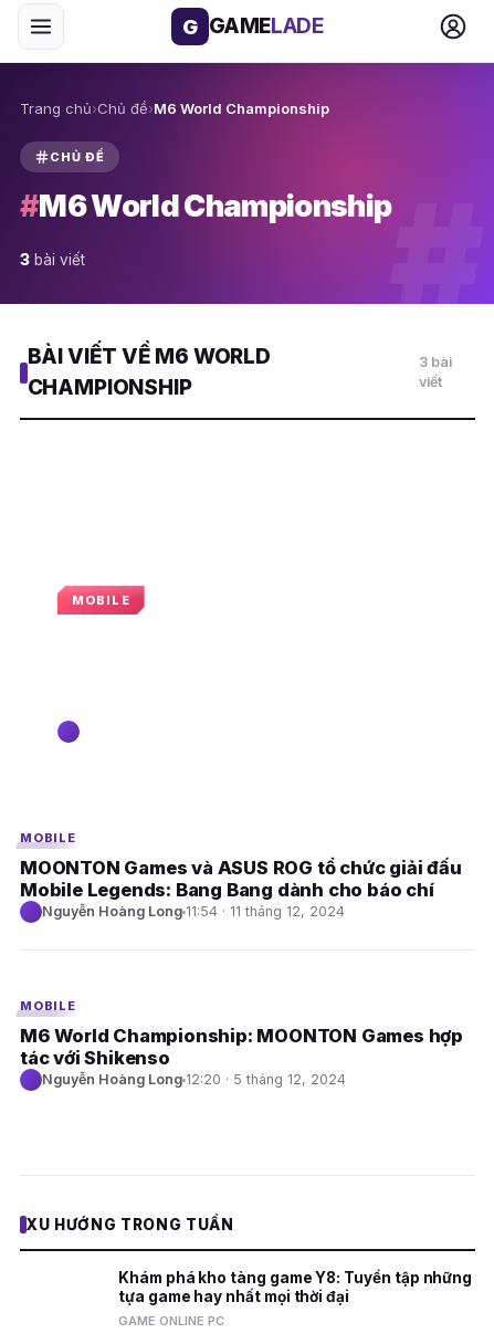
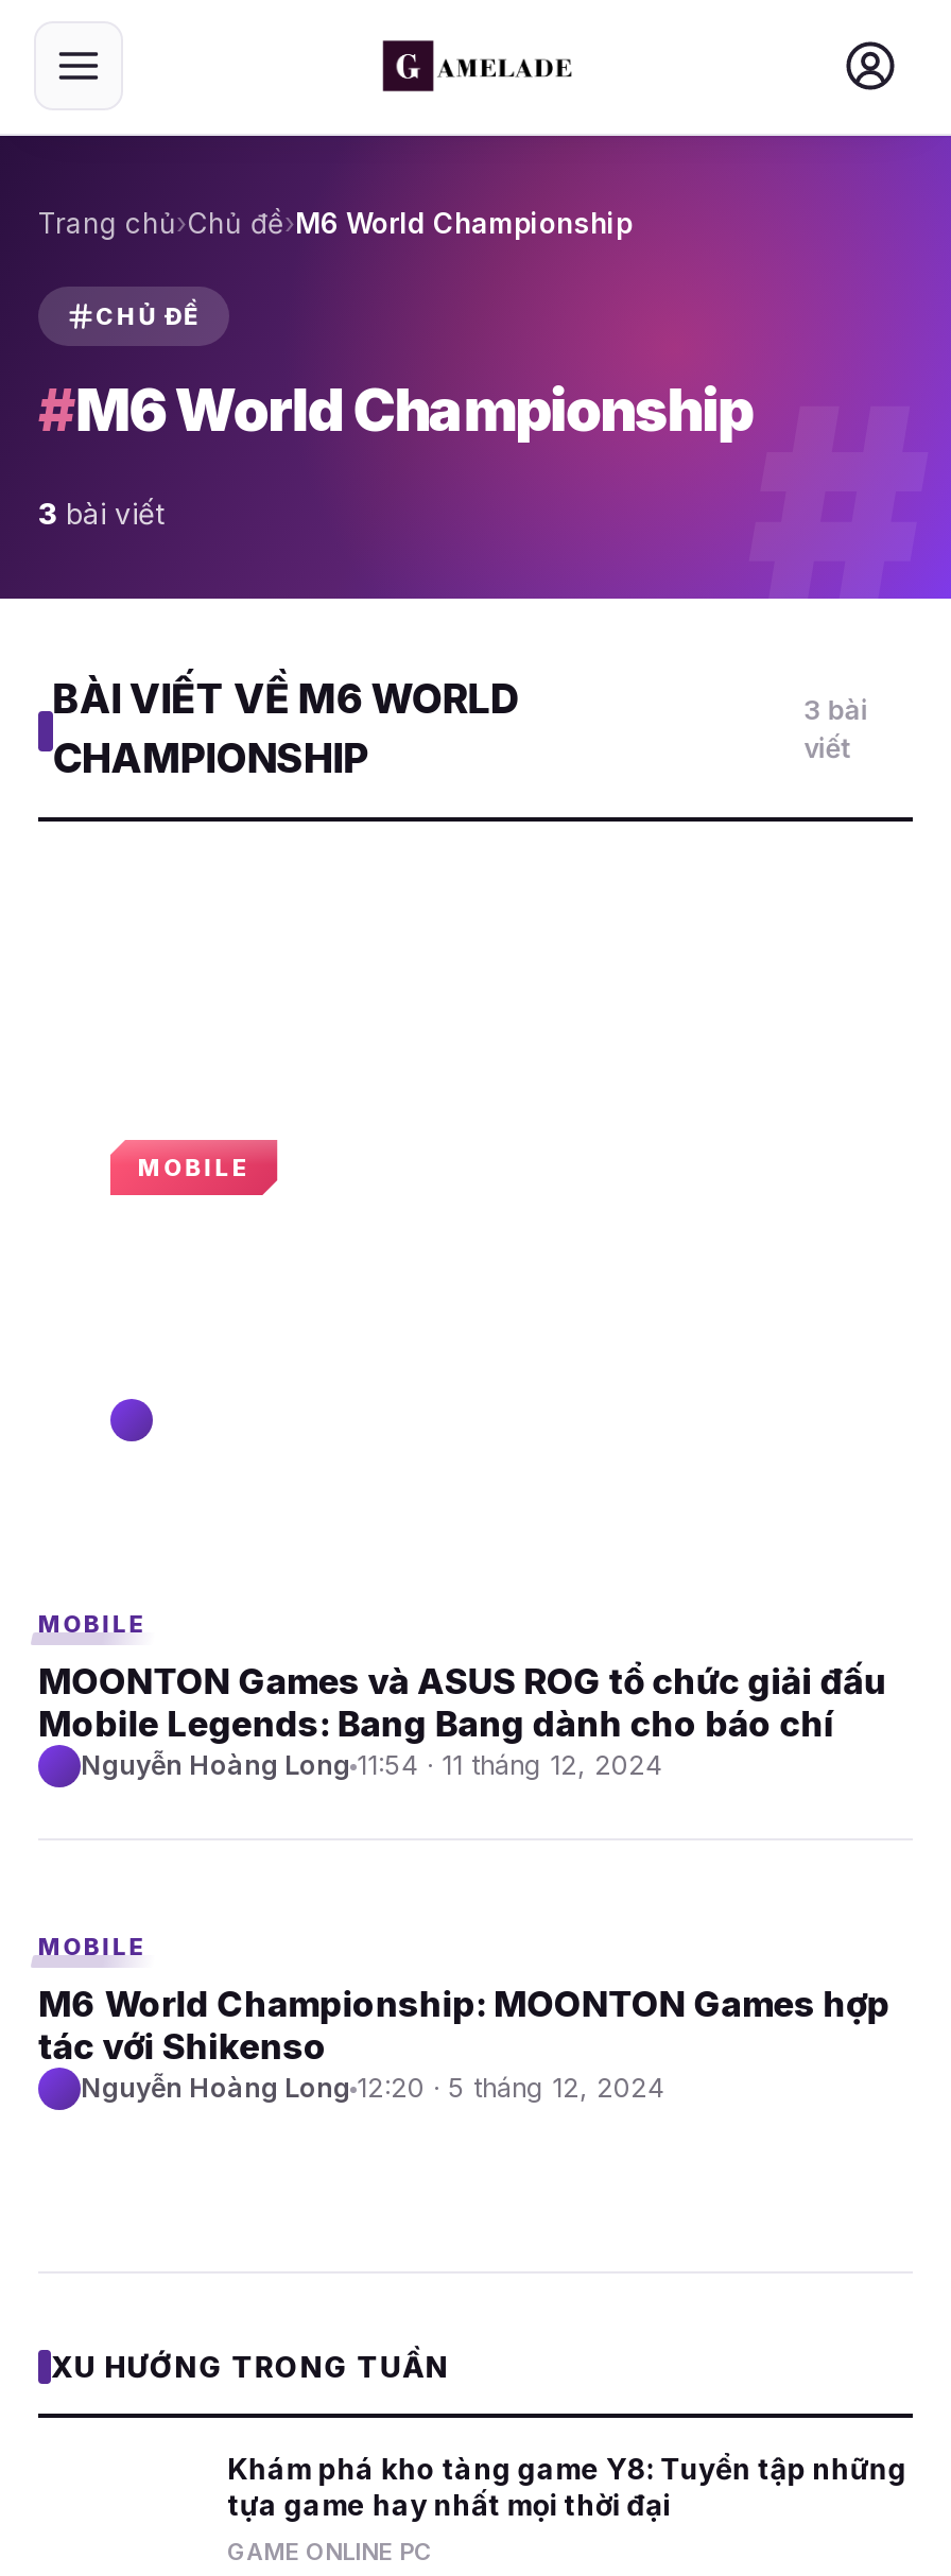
[182,13,324,39] G GAMELADE -> none

